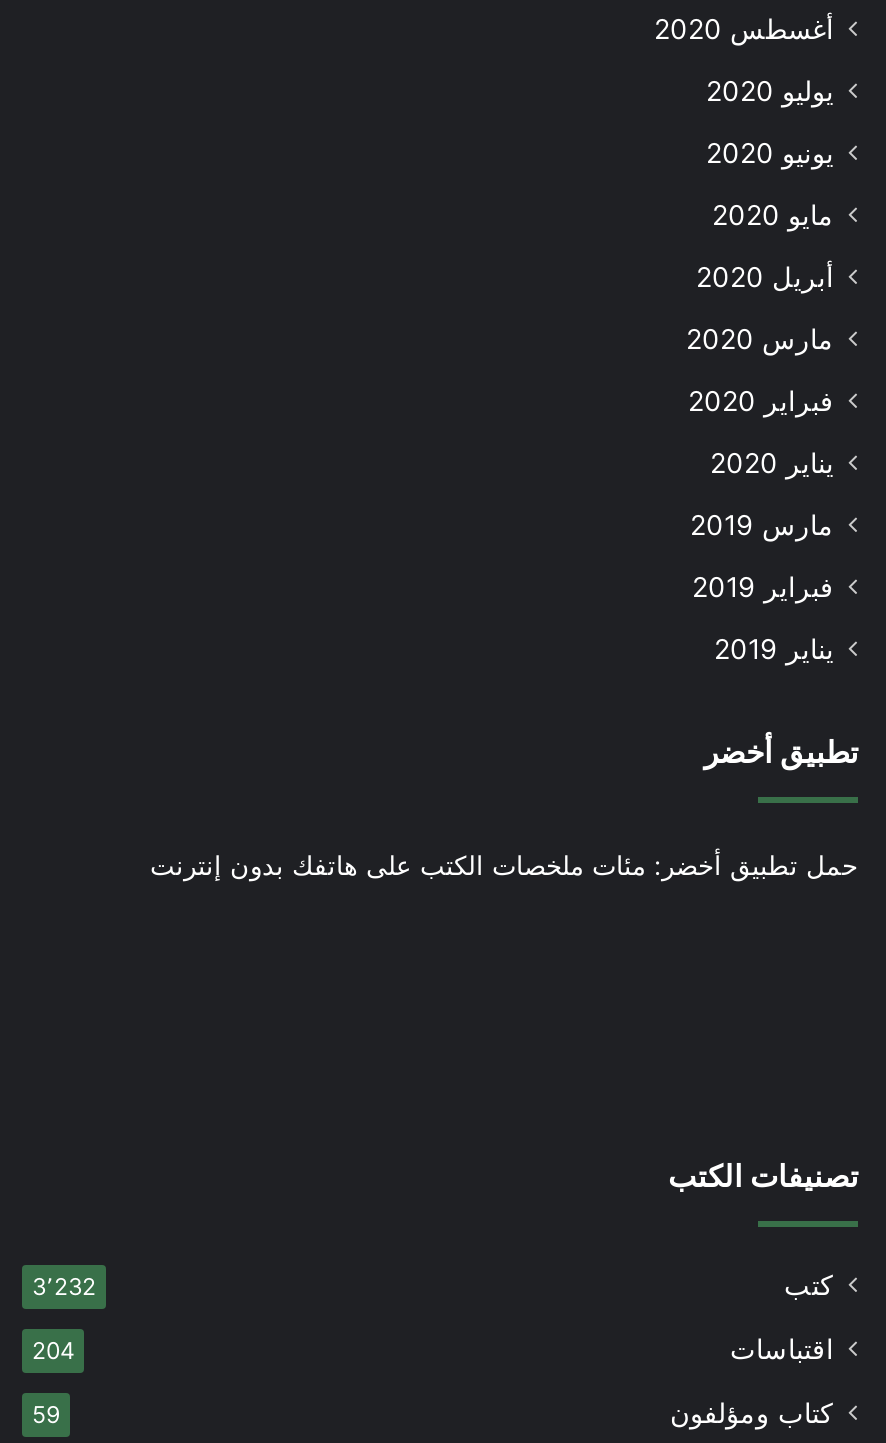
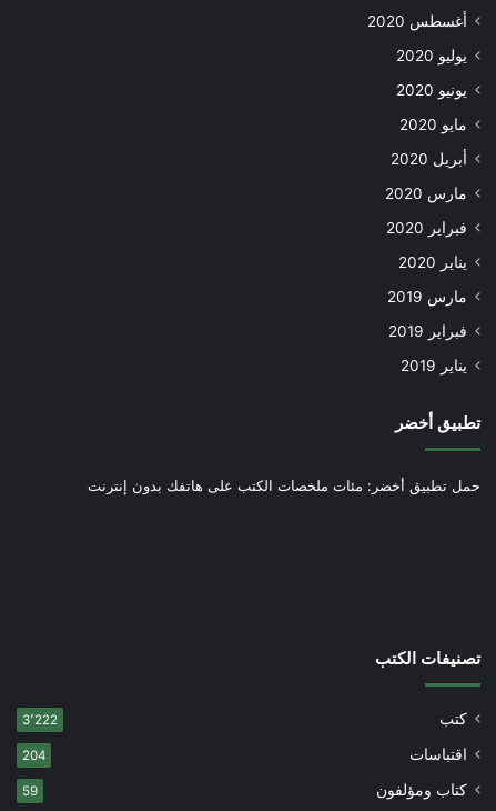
[32,1273,96,1301] 3٬232 -> [22,712,58,727] 3٬222

